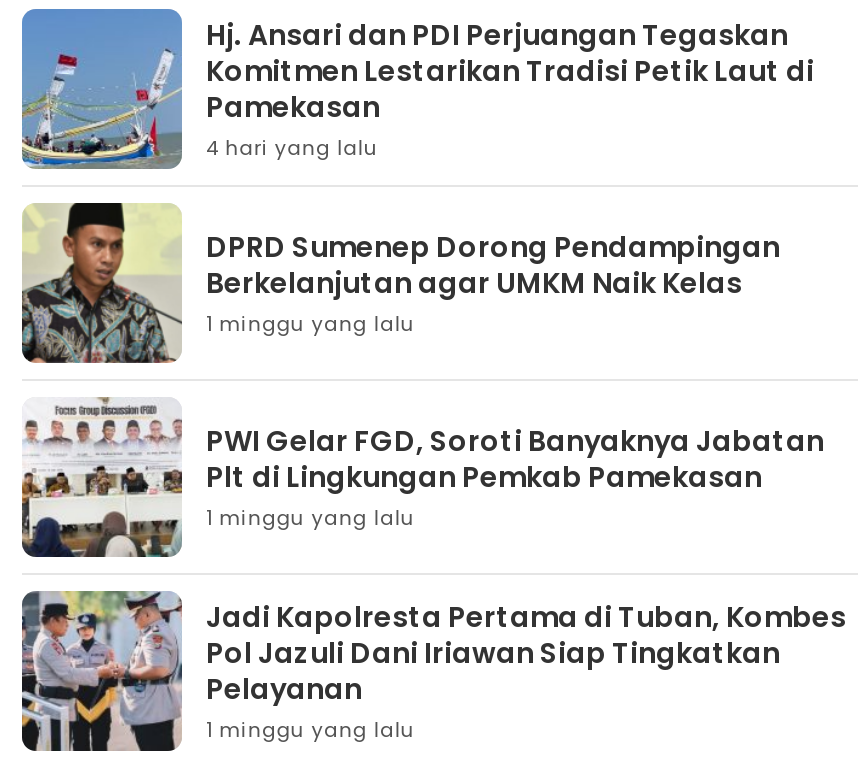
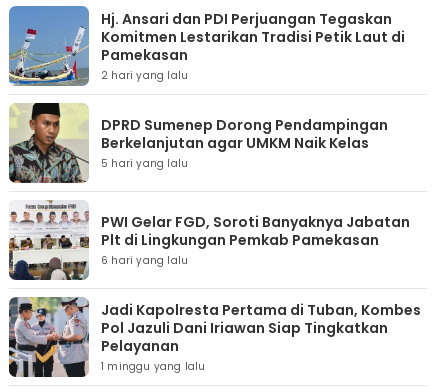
[206,133,378,163] 4 hari yang lalu -> [101,68,188,83] 2 hari yang lalu
[206,309,415,339] 1 minggu yang lalu -> [101,156,188,171] 5 hari yang lalu
[206,503,415,533] 1 minggu yang lalu -> [101,253,188,268] 6 hari yang lalu

